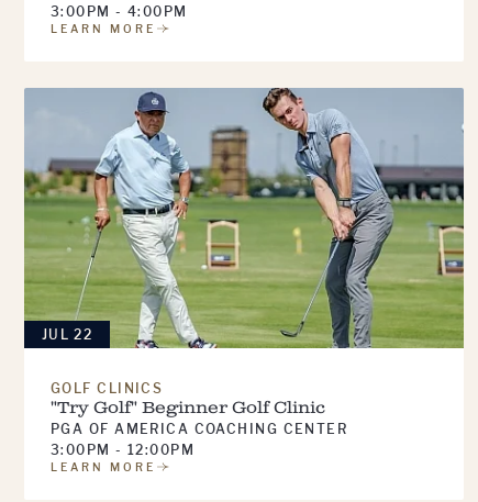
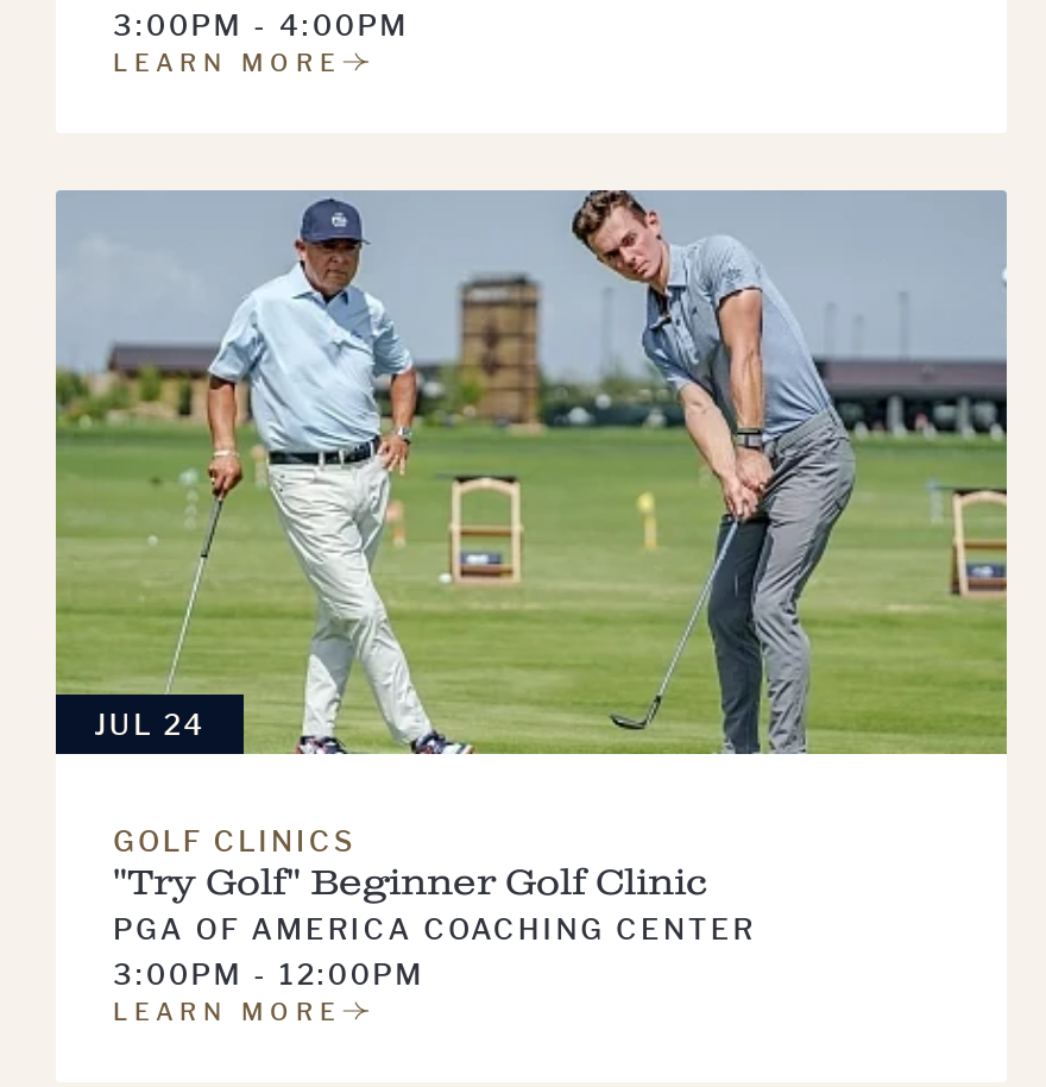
[42,326,92,343] JUL 22 -> [94,707,205,742] JUL 24

